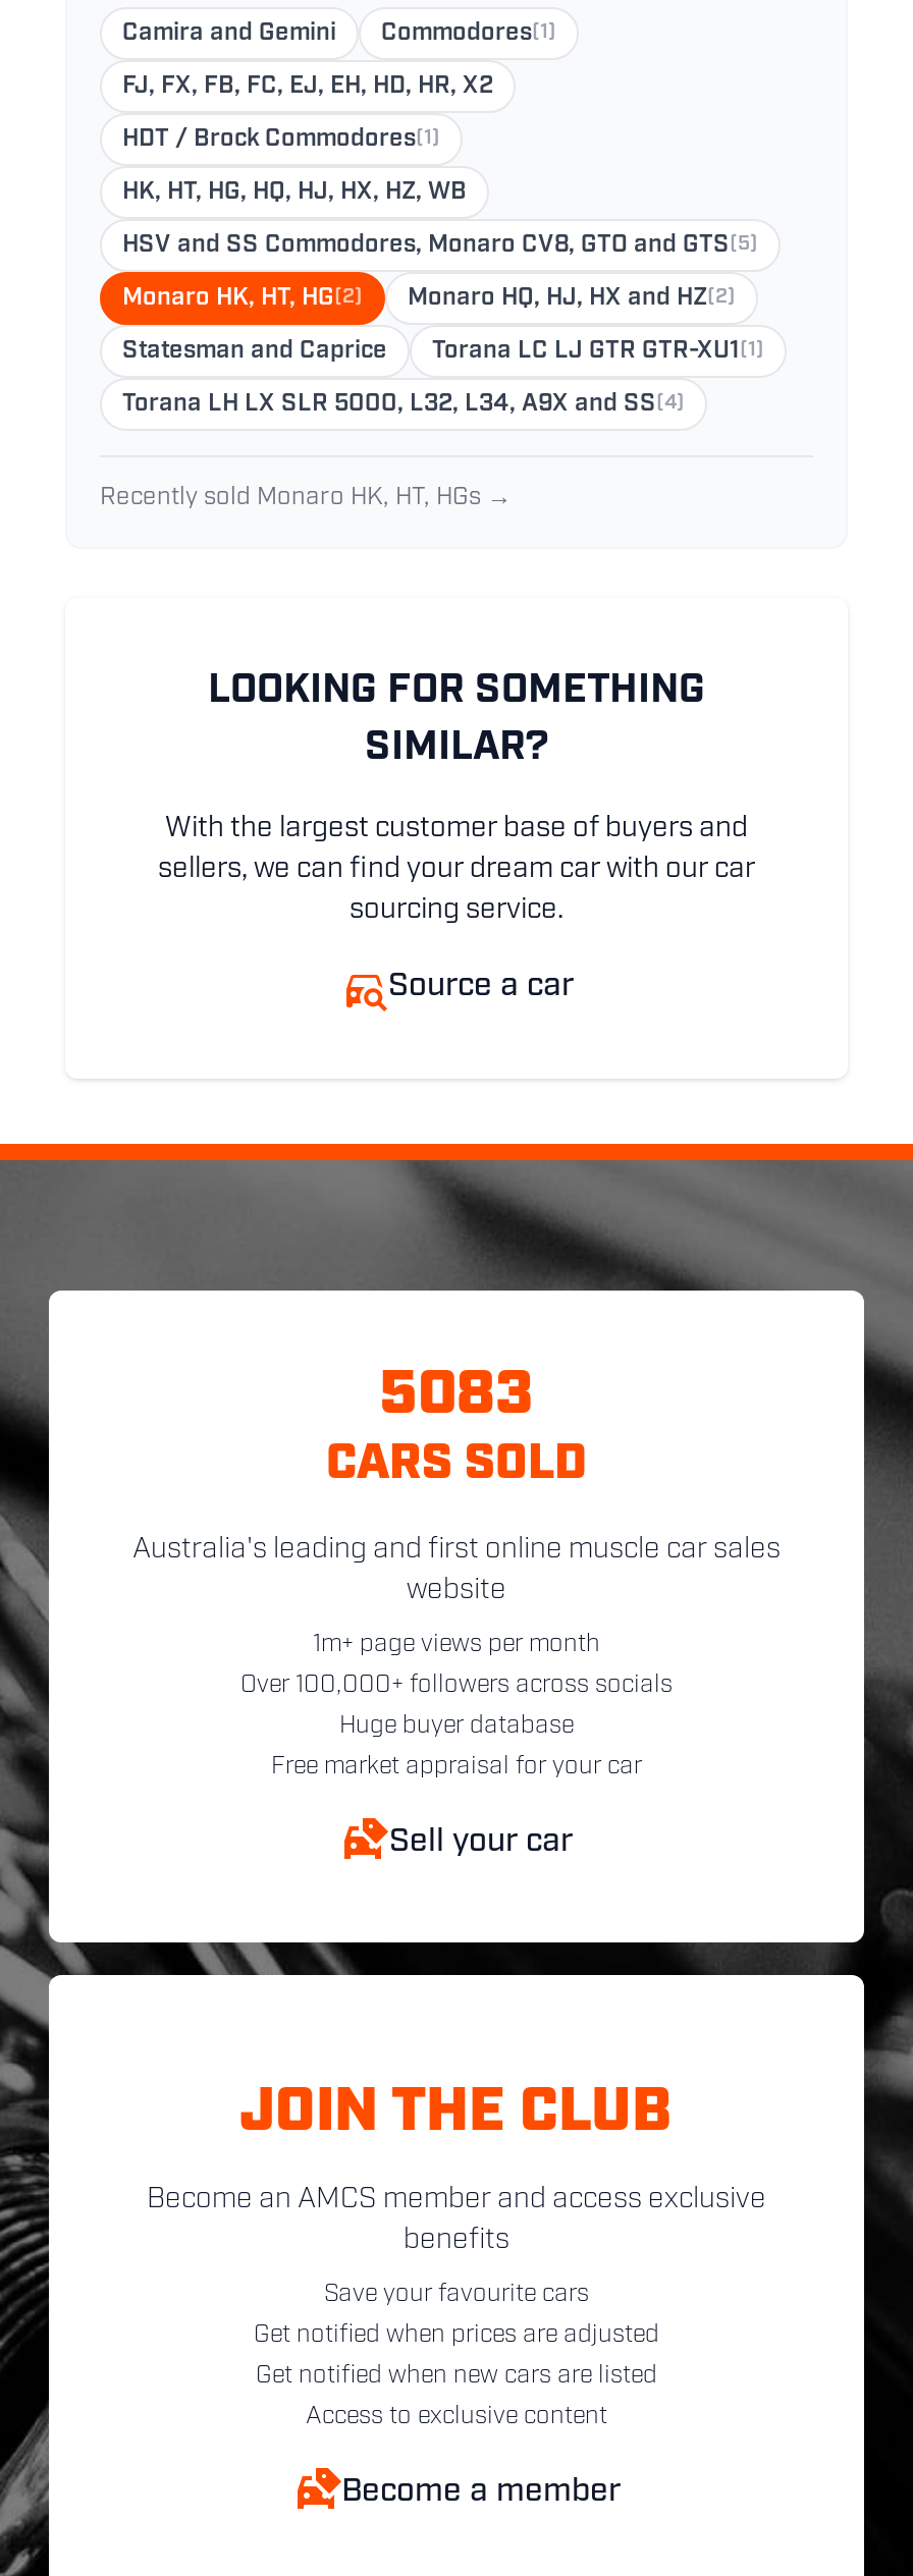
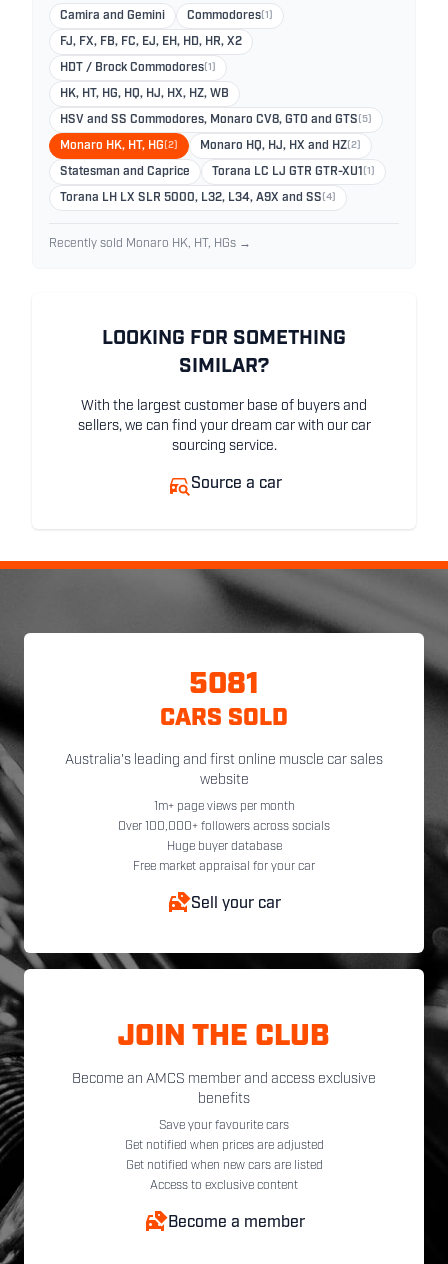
[379,1365,534,1428] 5083 -> [189,670,259,701] 5081

